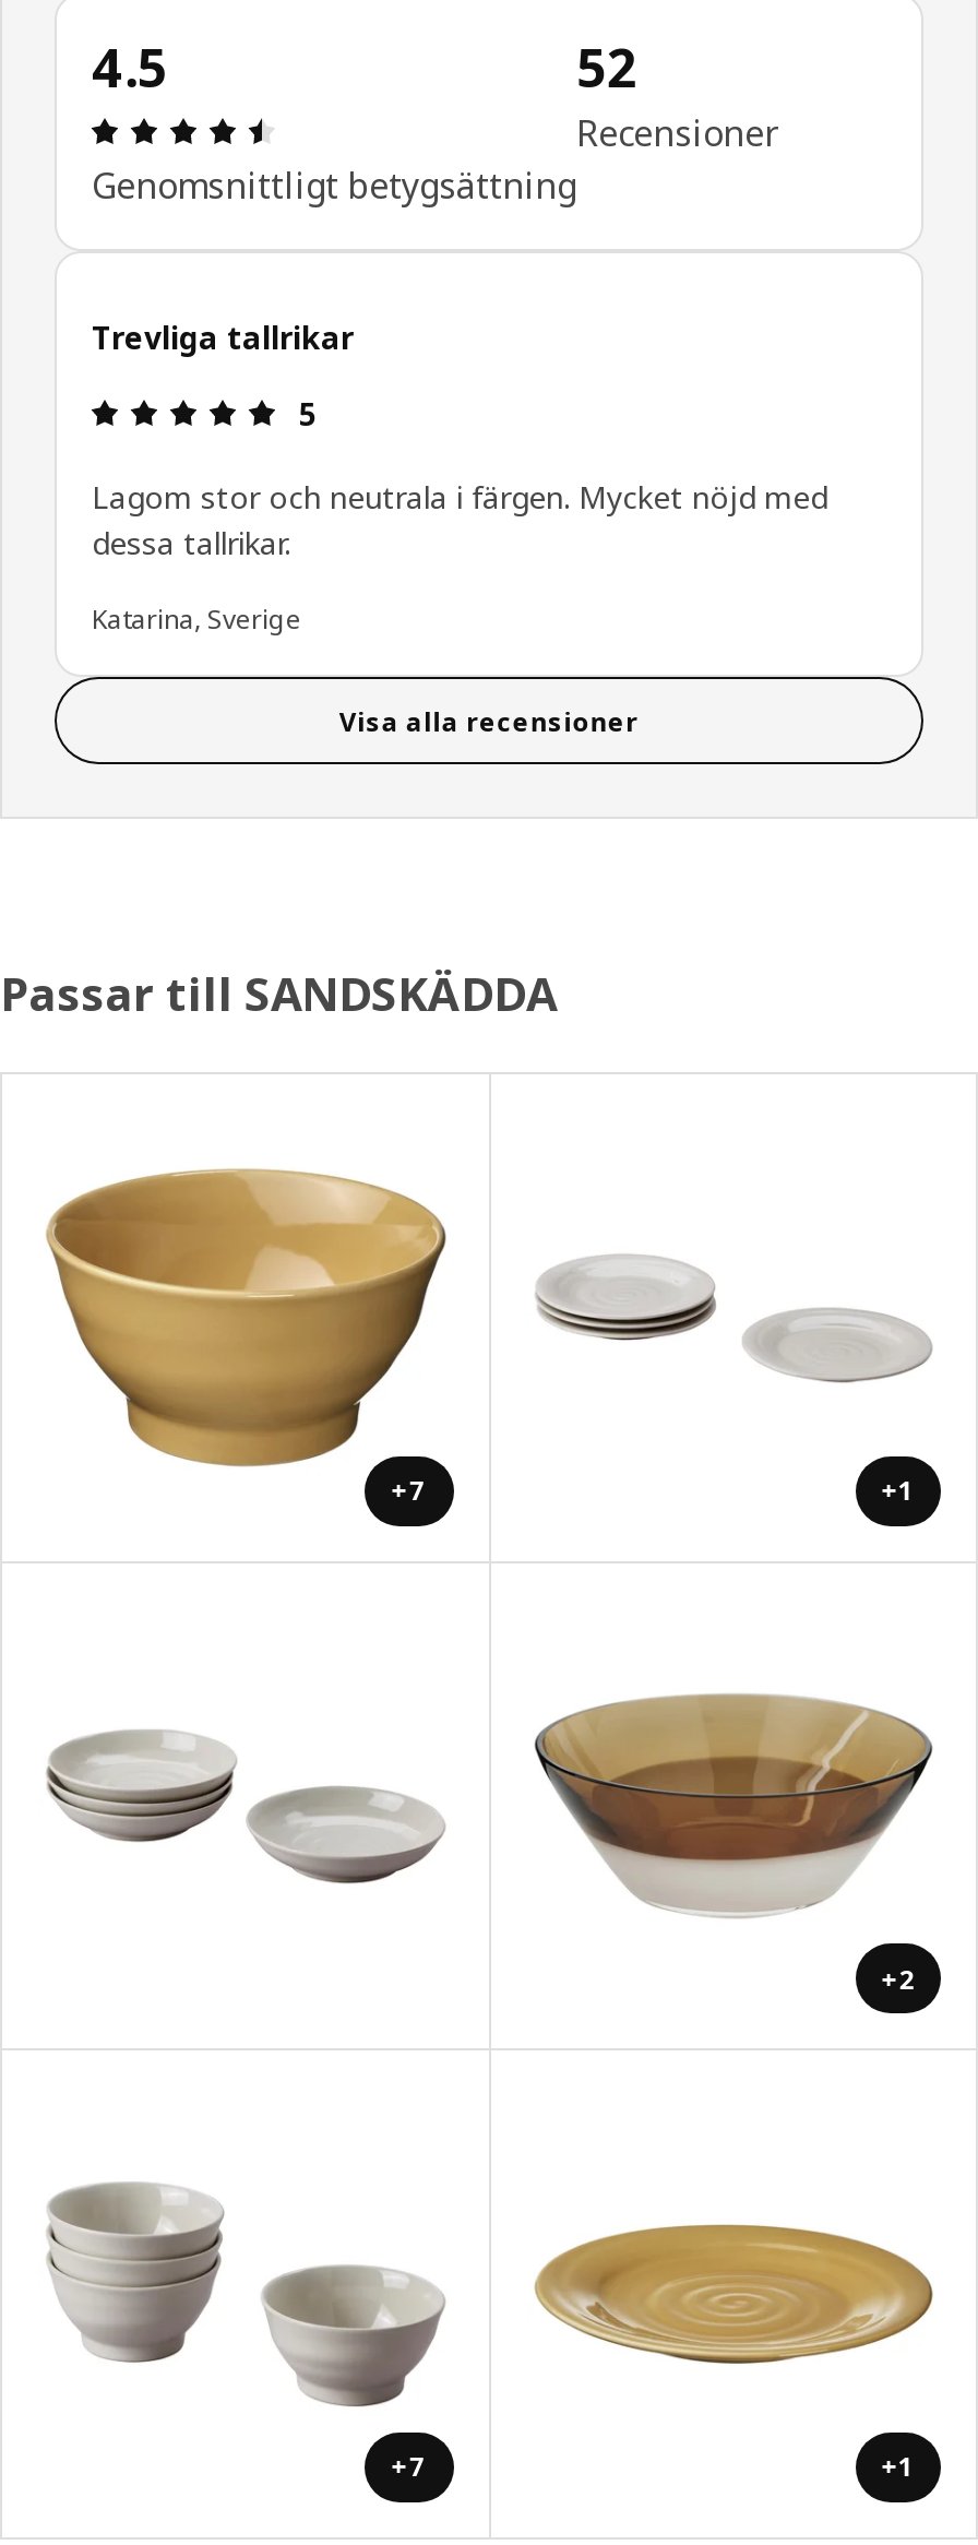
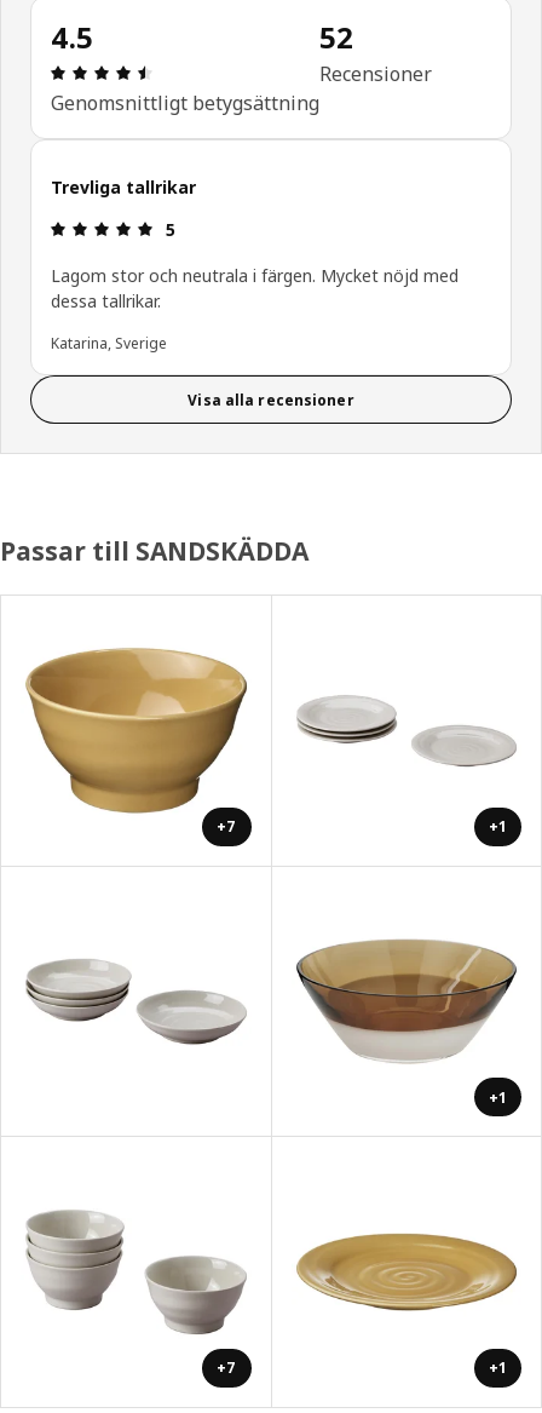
[882,1960,915,1997] +2 -> [489,1087,507,1108] +1

